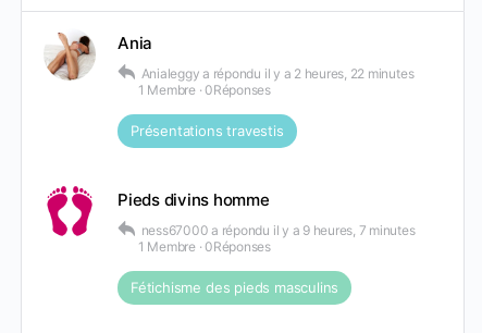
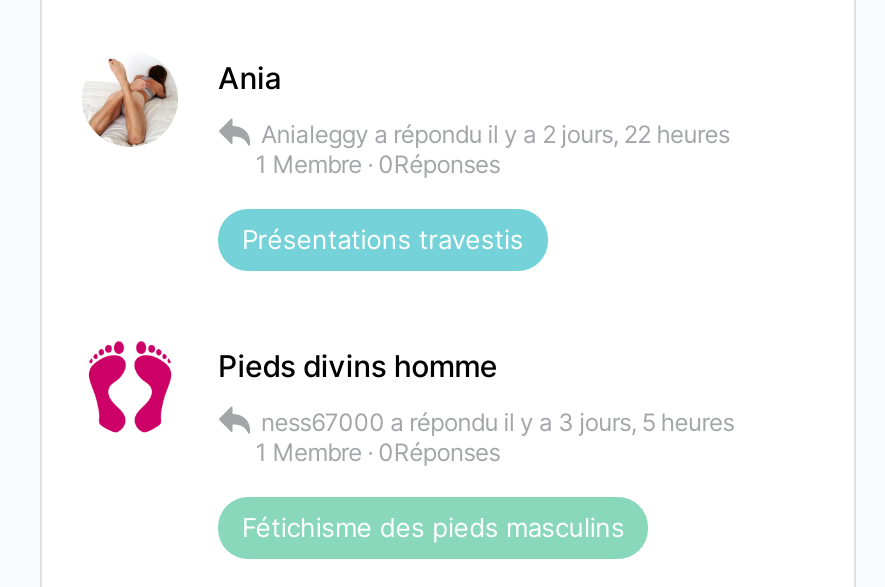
[141,65,414,81] Anialeggy a répondu il y a 2 heures, 22 minutes -> [261,119,730,149] Anialeggy a répondu il y a 2 jours, 22 heures
[141,222,415,238] ness67000 a répondu il y a 9 heures, 7 minutes -> [261,407,734,437] ness67000 a répondu il y a 3 jours, 5 heures

